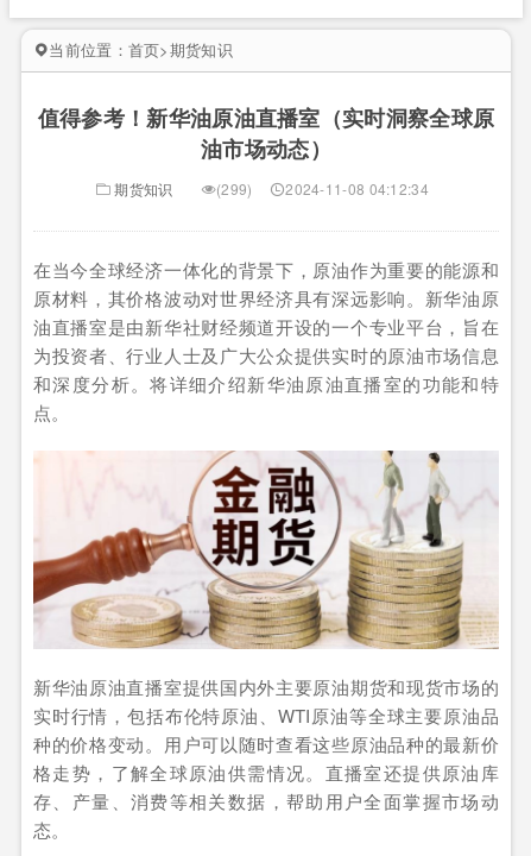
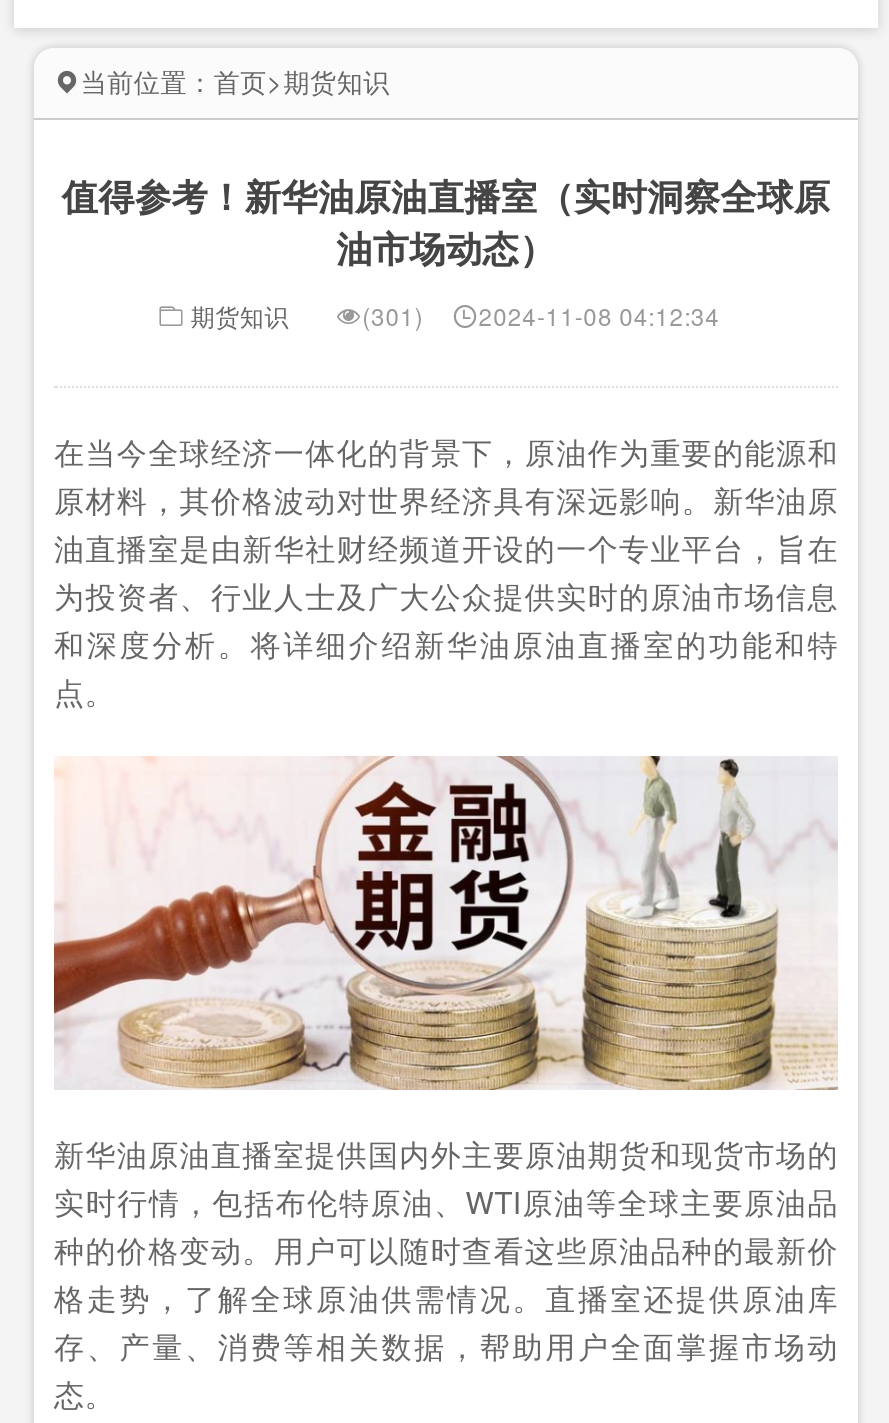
[216,178,429,199] (299) 2024-11-08 04:12:34 -> [362,298,720,332] (301) 2024-11-08 04:12:34

